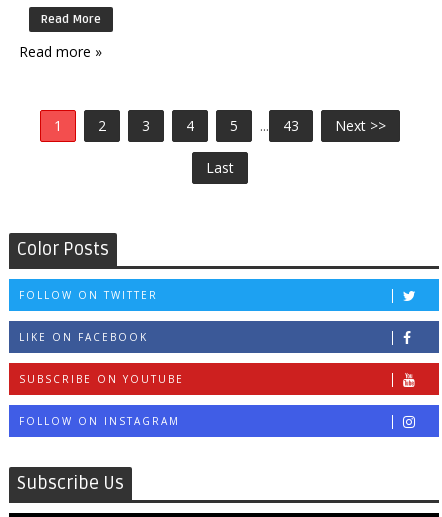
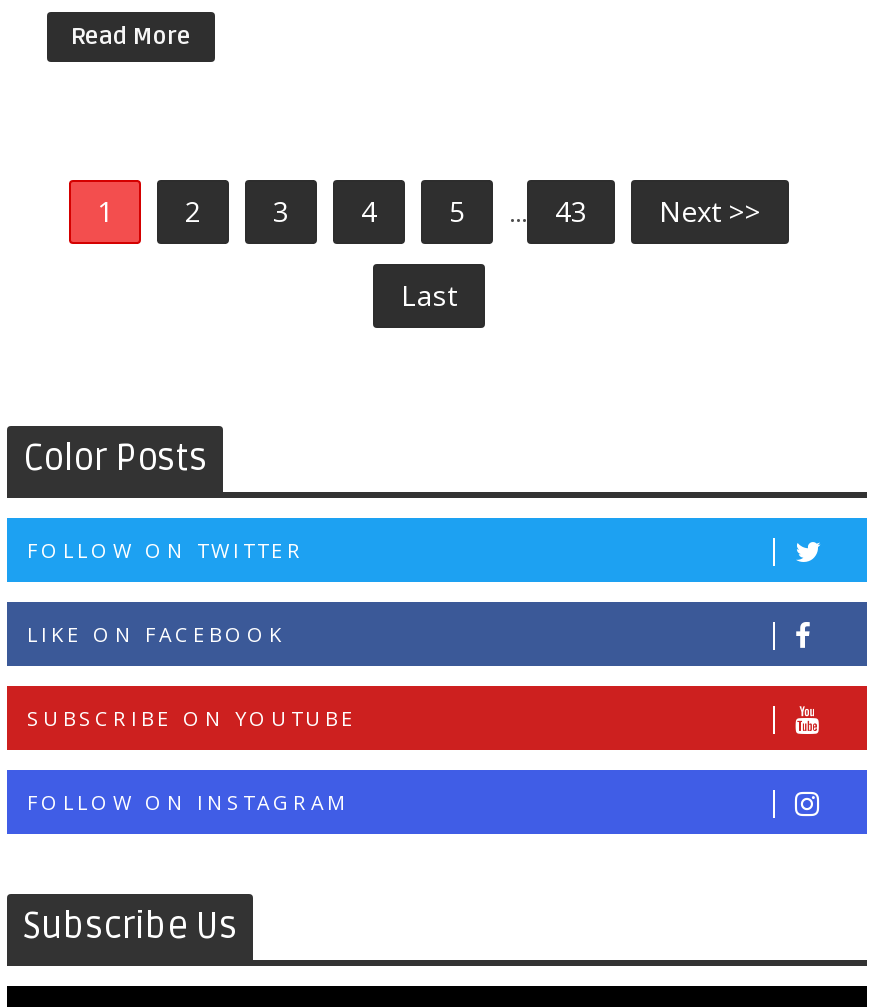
[19,42,102,61] Read more » -> none

